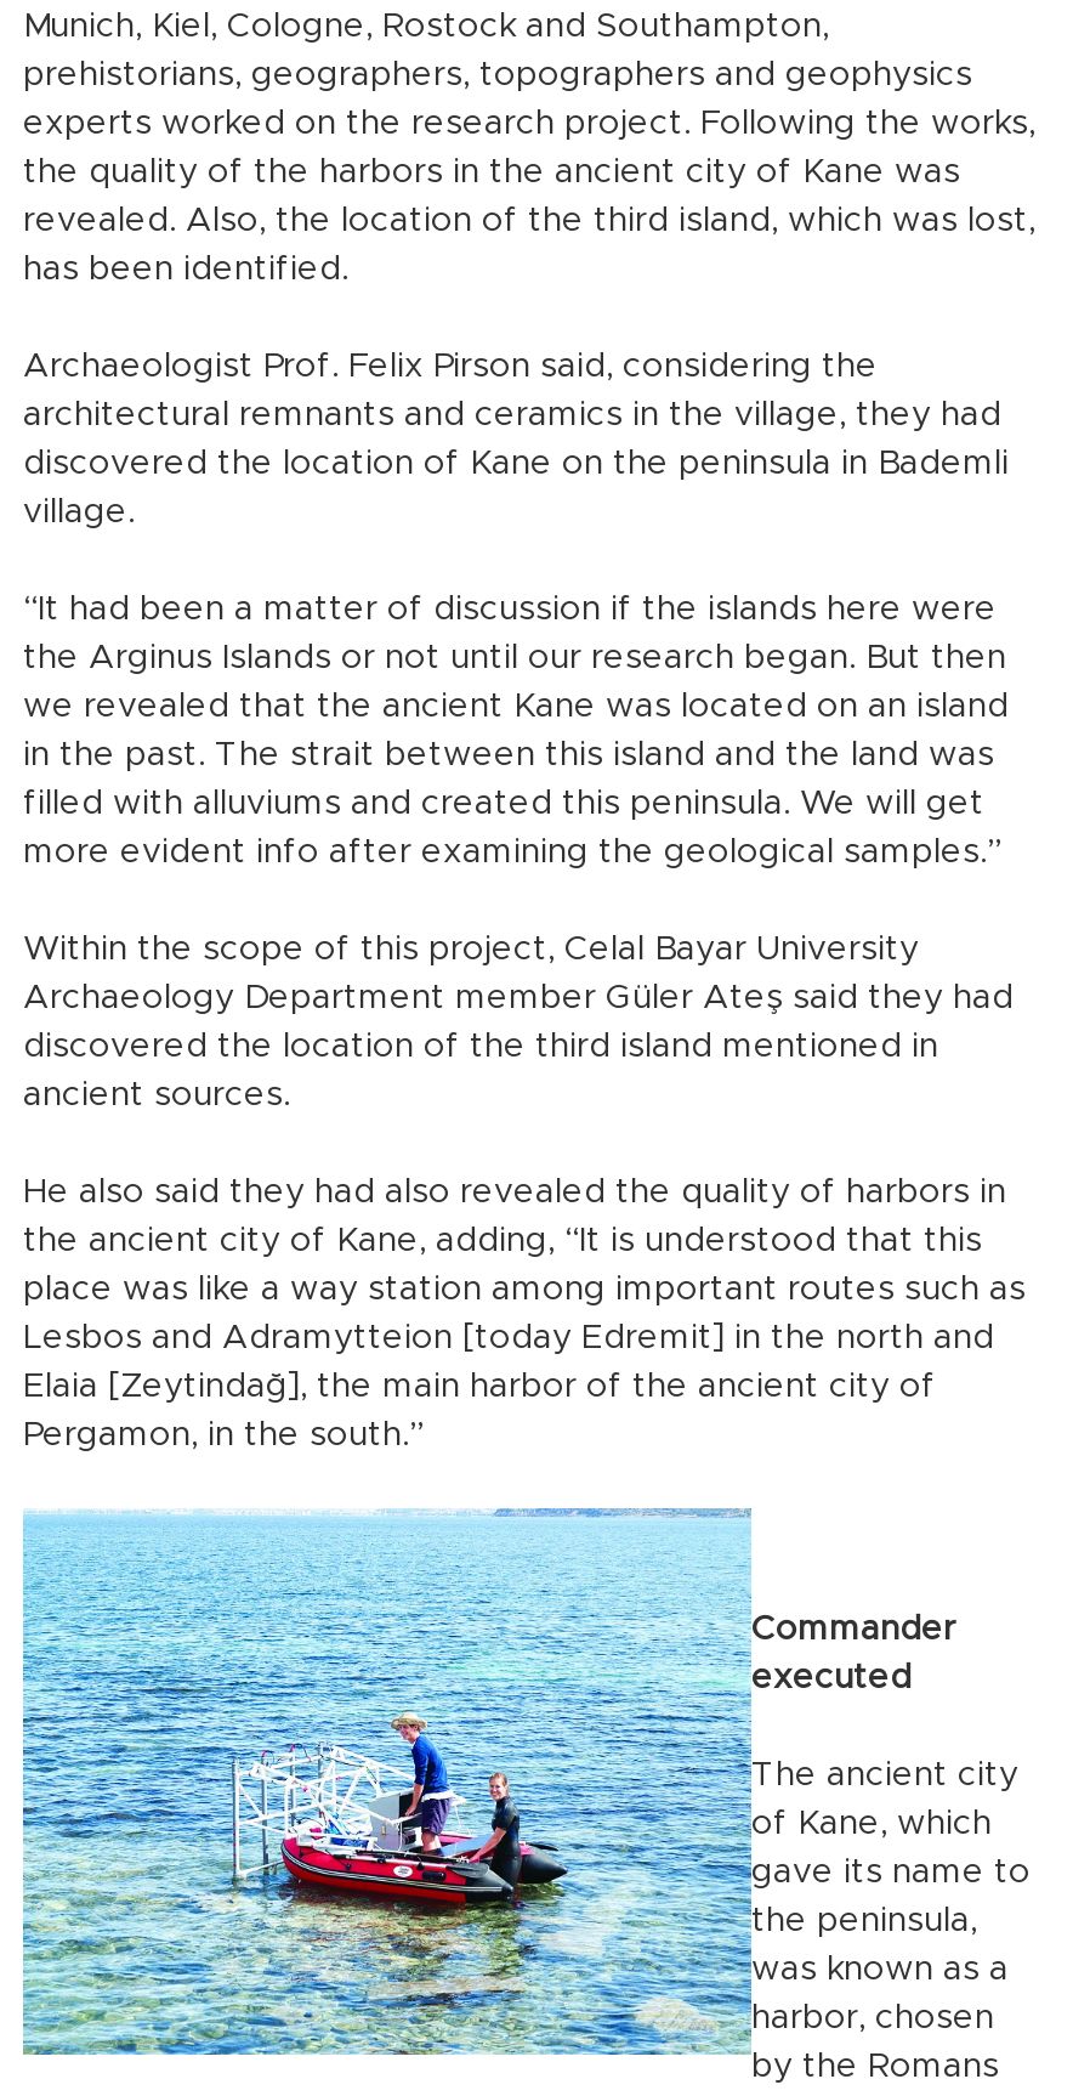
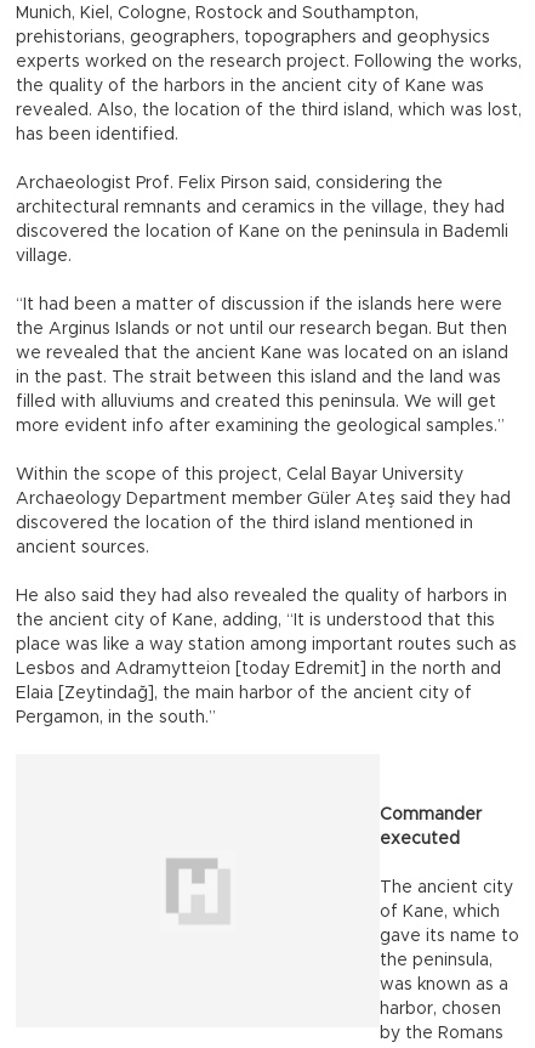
[21,1506,754,2057] [image] -> none

